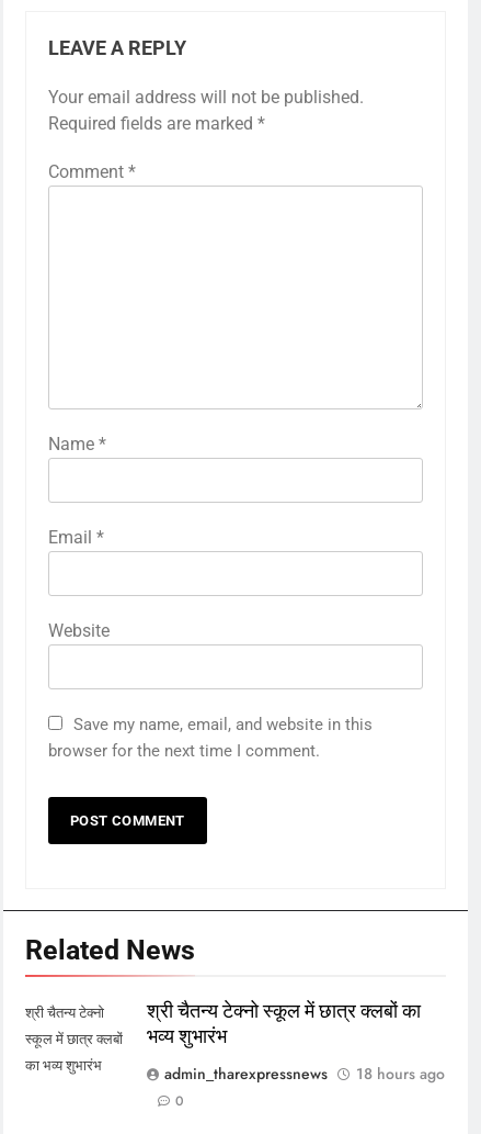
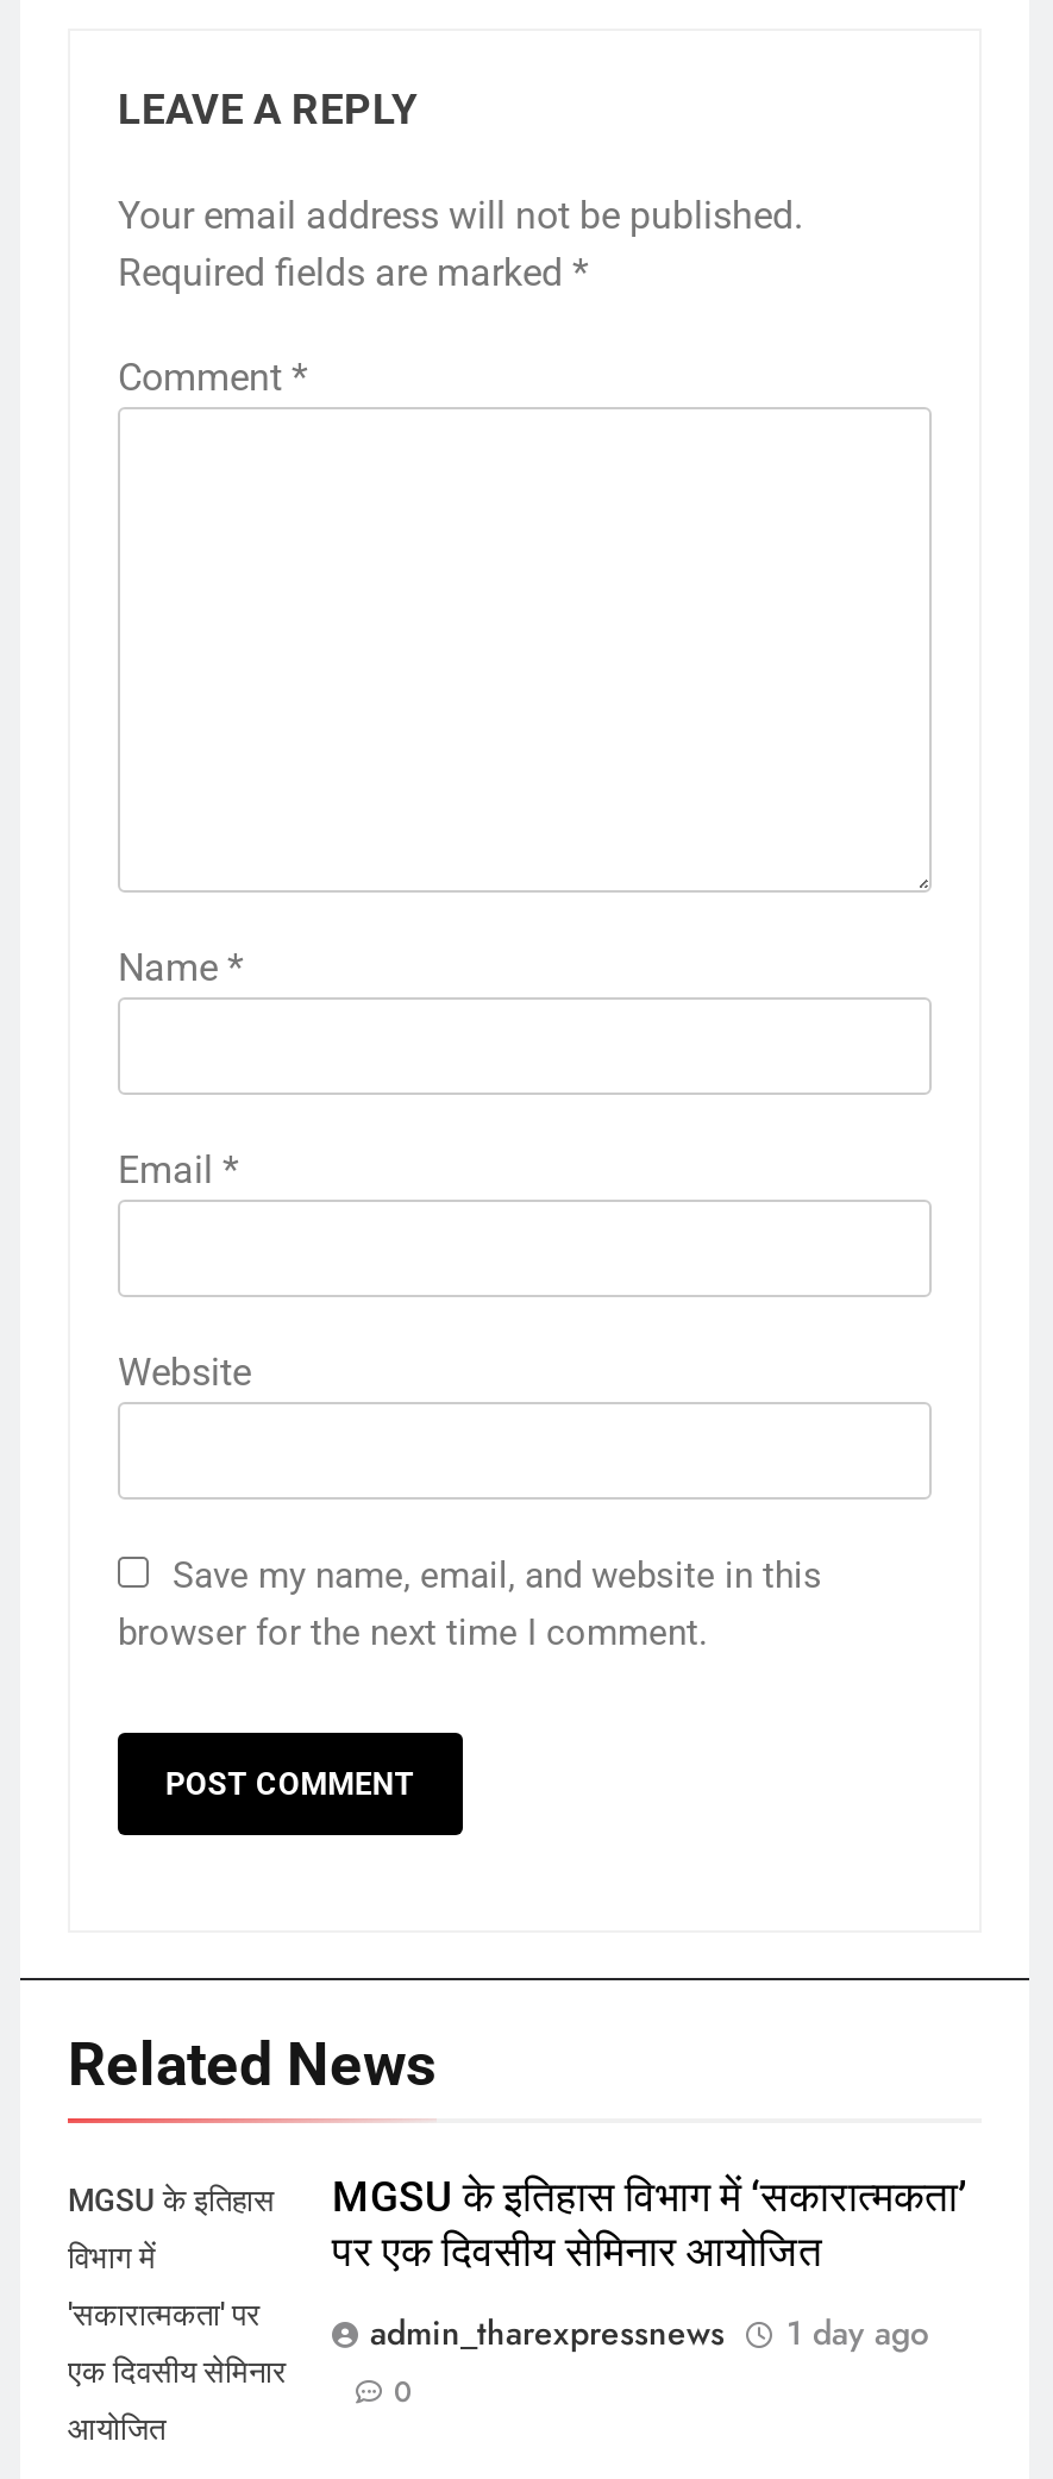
[25,1004,123,1074] श्री चैतन्य टेक्नो | स्कूल में छात्र क्लबों | का भव्य शुभारंभ -> [68,2181,287,2445] MGSU के इतिहास | विभाग में | 'सकारात्मकता' पर | एक दिवसीय सेमिनार | आयोजित
[147,1000,421,1047] श्री चैतन्य टेक्नो स्कूल में छात्र क्लबों का | भव्य शुभारंभ -> [332,2172,967,2274] MGSU के इतिहास विभाग में ‘सकारात्मकता’ | पर एक दिवसीय सेमिनार आयोजित
[164,1063,445,1084] admin_tharexpressnews 18 hours ago -> [370,2307,929,2355] admin_tharexpressnews 1 day ago

